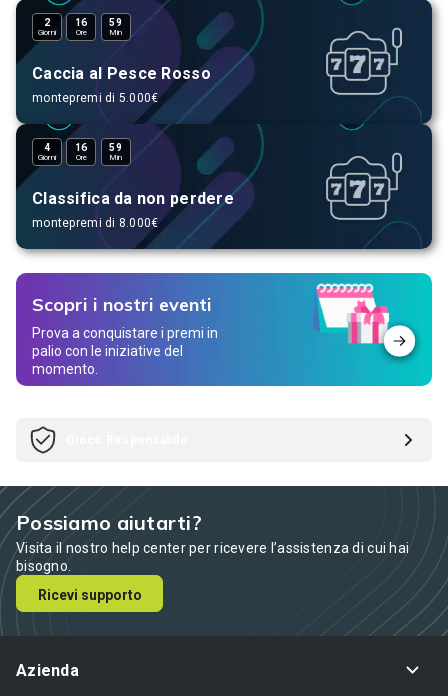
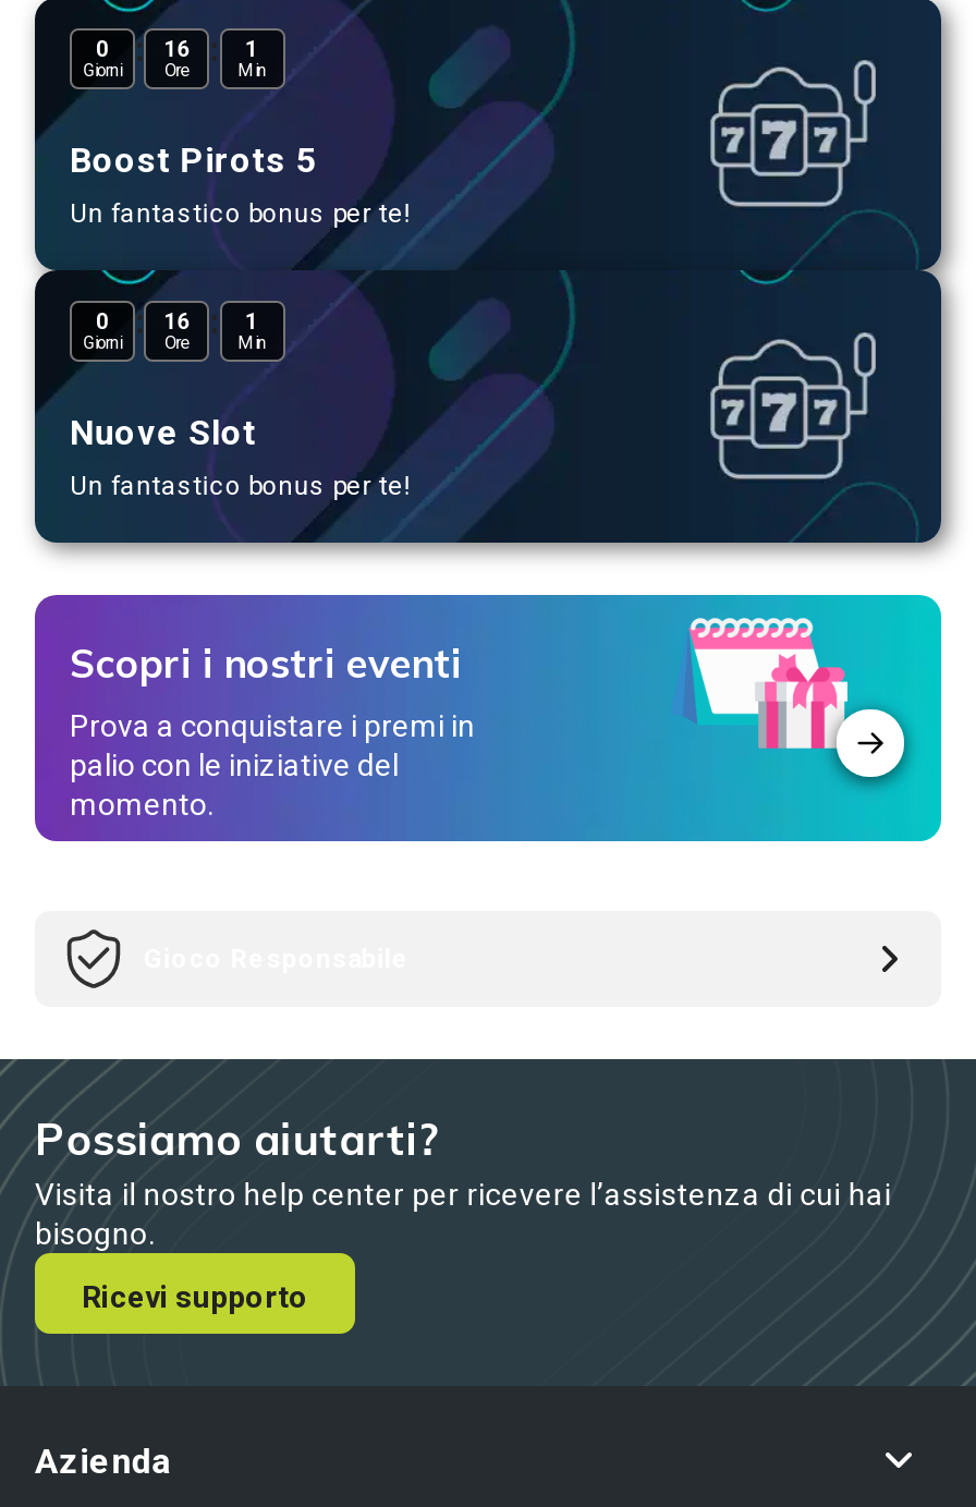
[44,16,50,27] 2 -> [96,36,109,60] 0
[109,16,122,27] 59 -> [245,36,258,60] 1
[32,63,211,104] Caccia al Pesce Rosso | montepremi di 5.000€ -> [70,138,411,228] Boost Pirots 5 | Un fantastico bonus per te!
[44,141,50,152] 4 -> [96,308,109,332] 0
[109,141,122,152] 59 -> [245,308,258,332] 1
[32,188,234,229] Classifica da non perdere | montepremi di 8.000€ -> [70,411,411,500] Nuove Slot | Un fantastico bonus per te!

